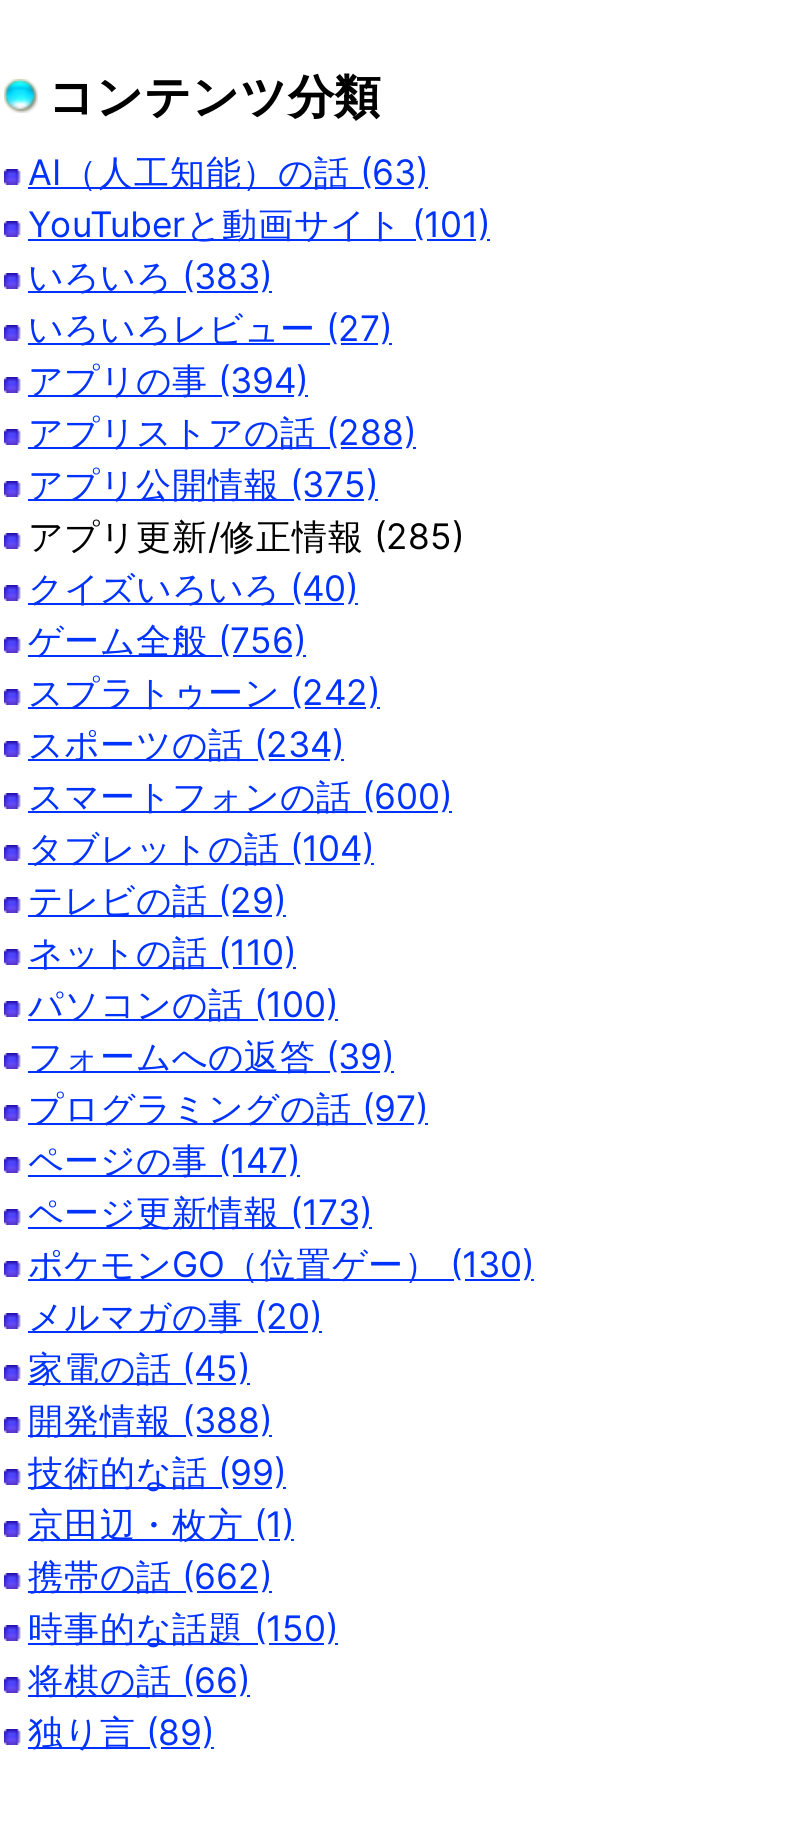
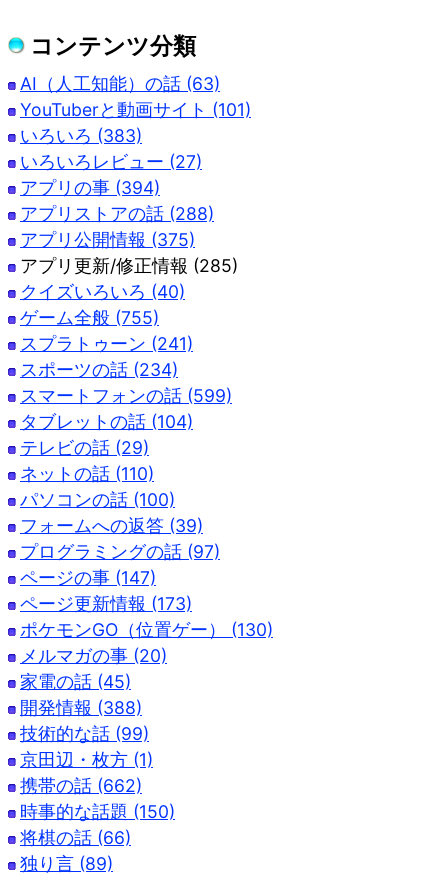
[28,618,306,660] ゲーム全般 (756) -> [20,307,159,328] ゲーム全般 (755)
[28,670,380,712] スプラトゥーン (242) -> [20,333,193,354] スプラトゥーン (241)
[28,774,452,816] スマートフォンの話 (600) -> [20,385,232,406] スマートフォンの話 (599)

